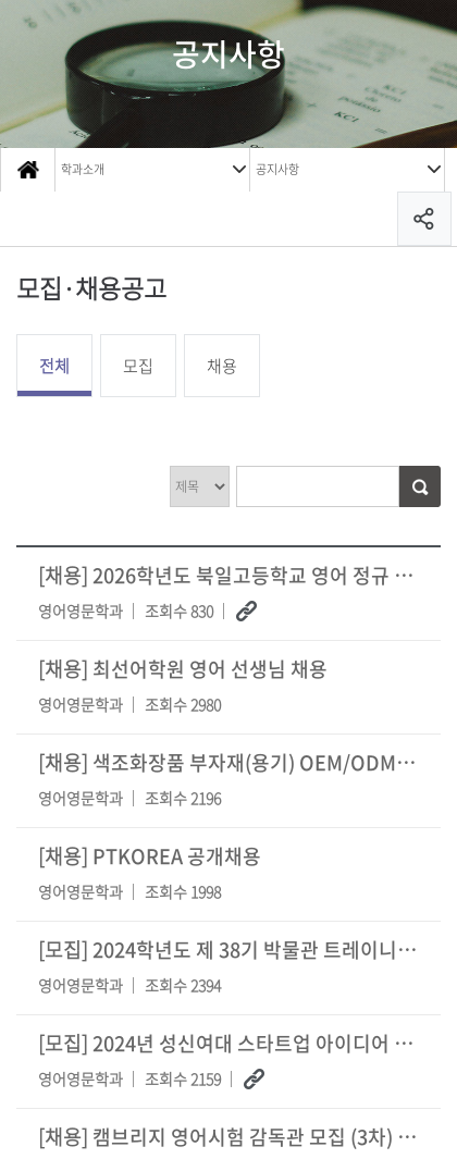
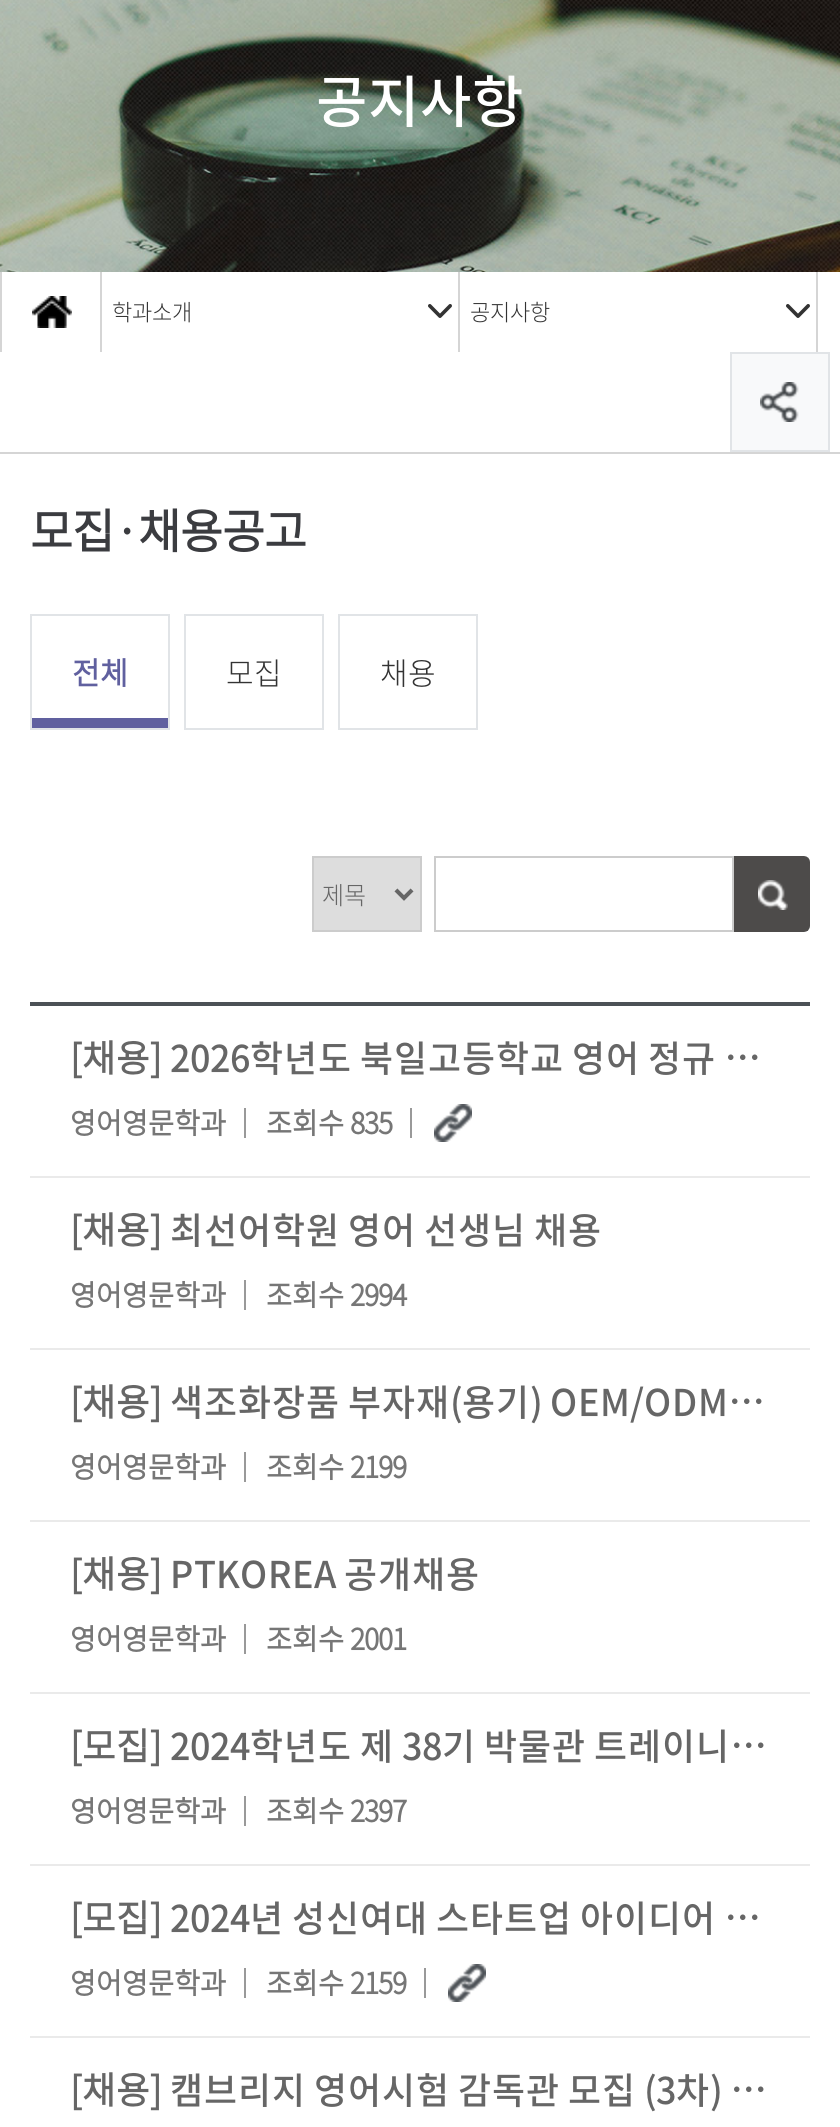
[38,600,213,621] 영어영문학과 조회수 830 -> [70,1102,392,1142] 영어영문학과 조회수 835
[38,693,221,715] 영어영문학과 조회수 2980 -> [70,1274,406,1314] 영어영문학과 조회수 2994
[38,787,221,808] 영어영문학과 조회수 2196 -> [70,1446,406,1486] 영어영문학과 조회수 2199
[38,880,221,902] 영어영문학과 조회수 1998 -> [70,1618,406,1658] 영어영문학과 조회수 2001
[38,974,221,996] 영어영문학과 조회수 2394 -> [70,1790,406,1830] 영어영문학과 조회수 2397

